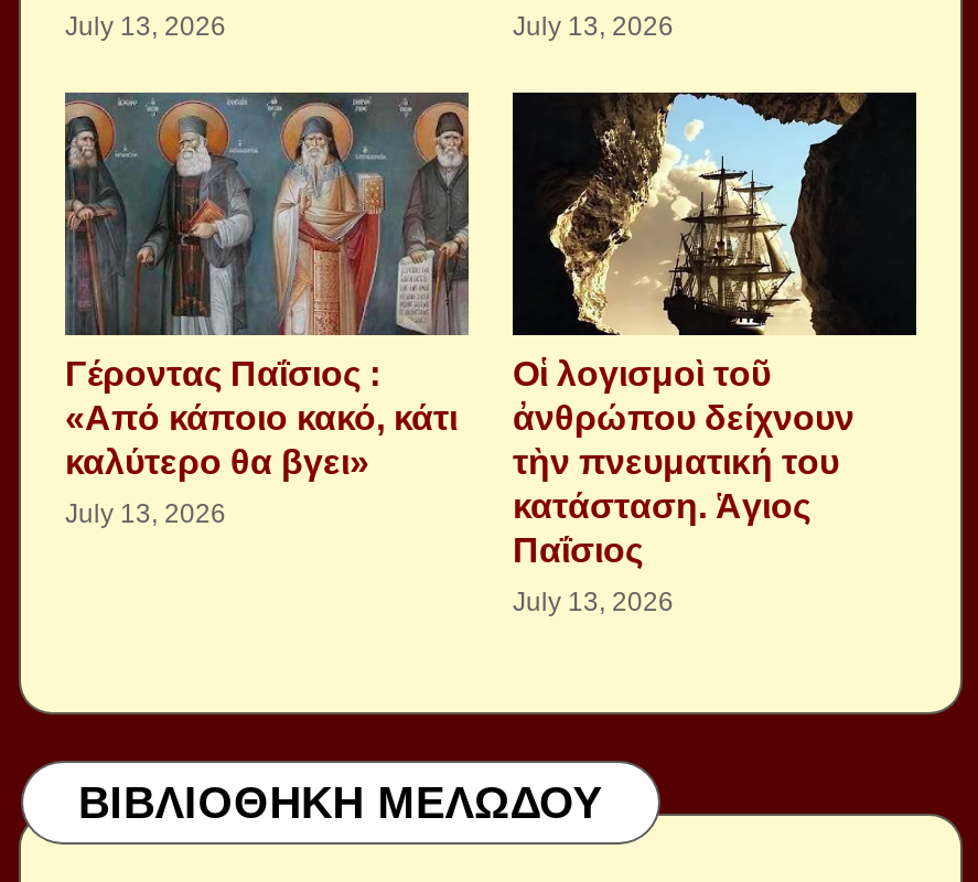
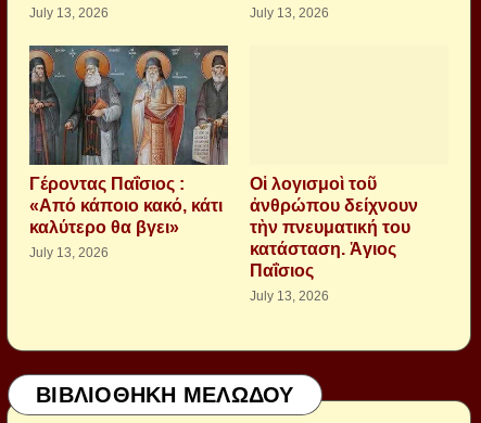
[511,90,918,337] [image] -> none

